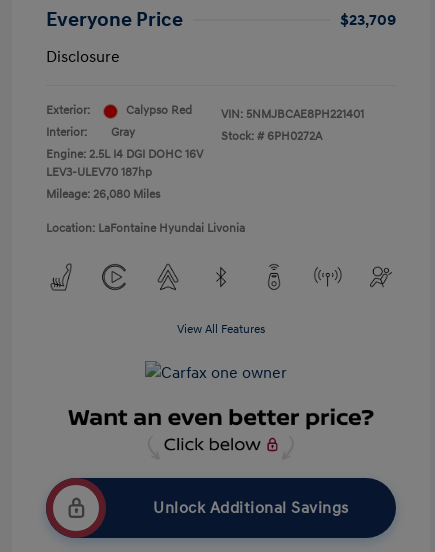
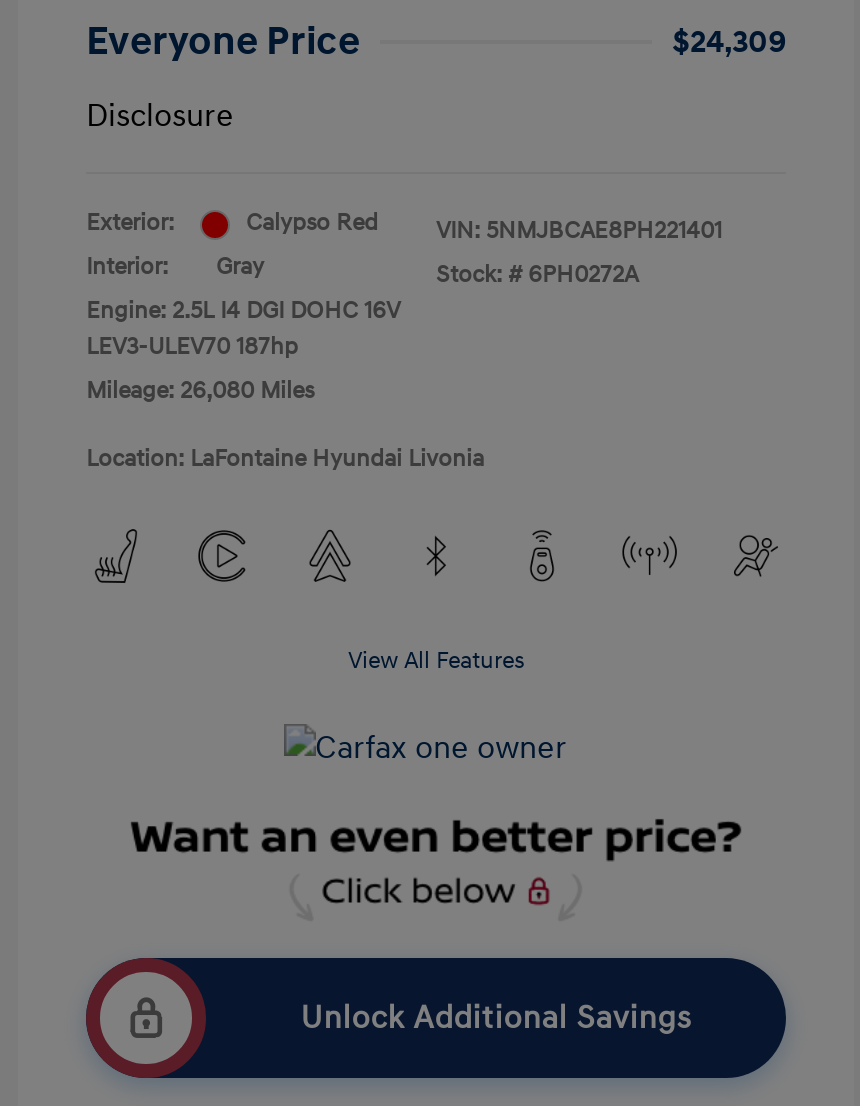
[340,10,396,30] $23,709 -> [672,22,786,62] $24,309

